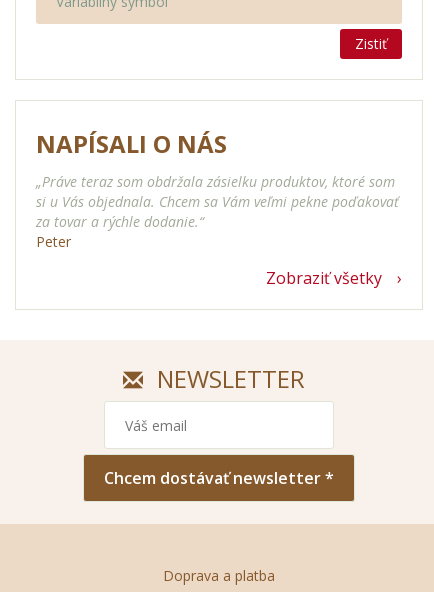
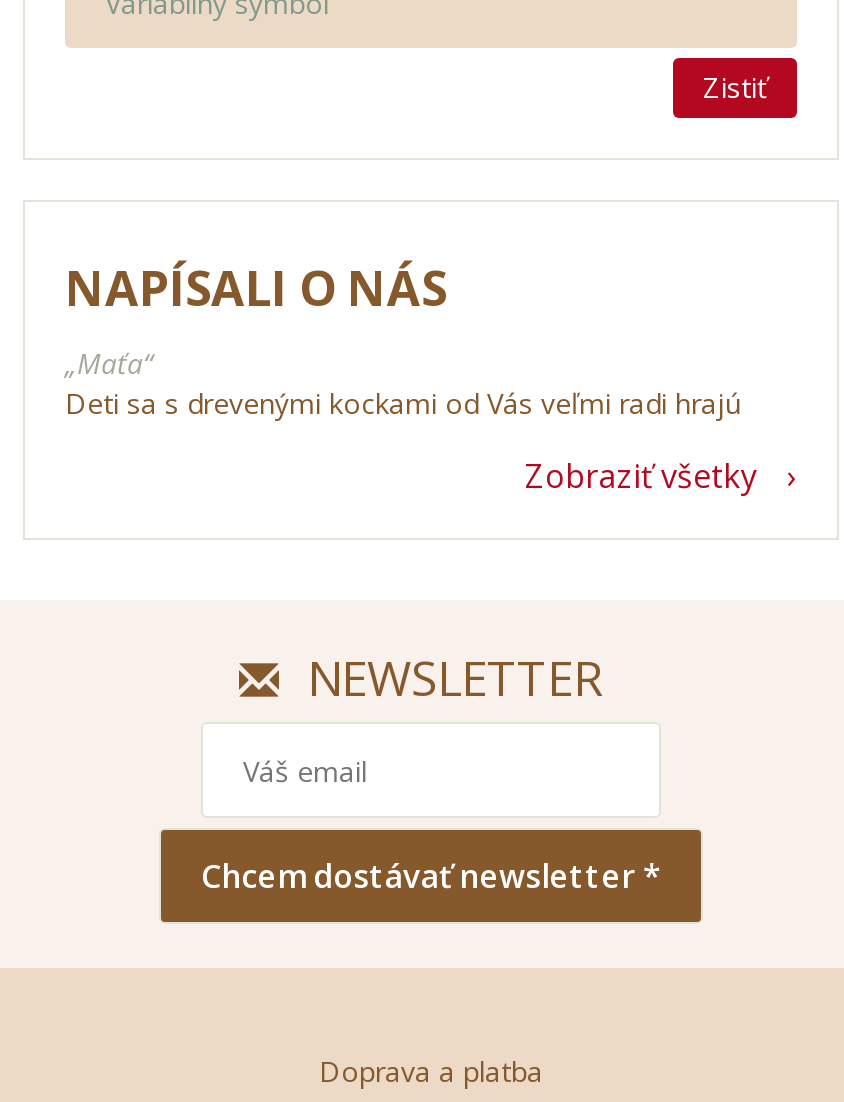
[36,172,399,251] „Práve teraz som obdržala zásielku produktov, ktoré som | si u Vás objednala. Chcem sa Vám veľmi pekne poďakovať | za tovar a rýchle dodanie.“ | Peter -> [65,345,741,423] „Maťa“ | Deti sa s drevenými kockami od Vás veľmi radi hrajú

